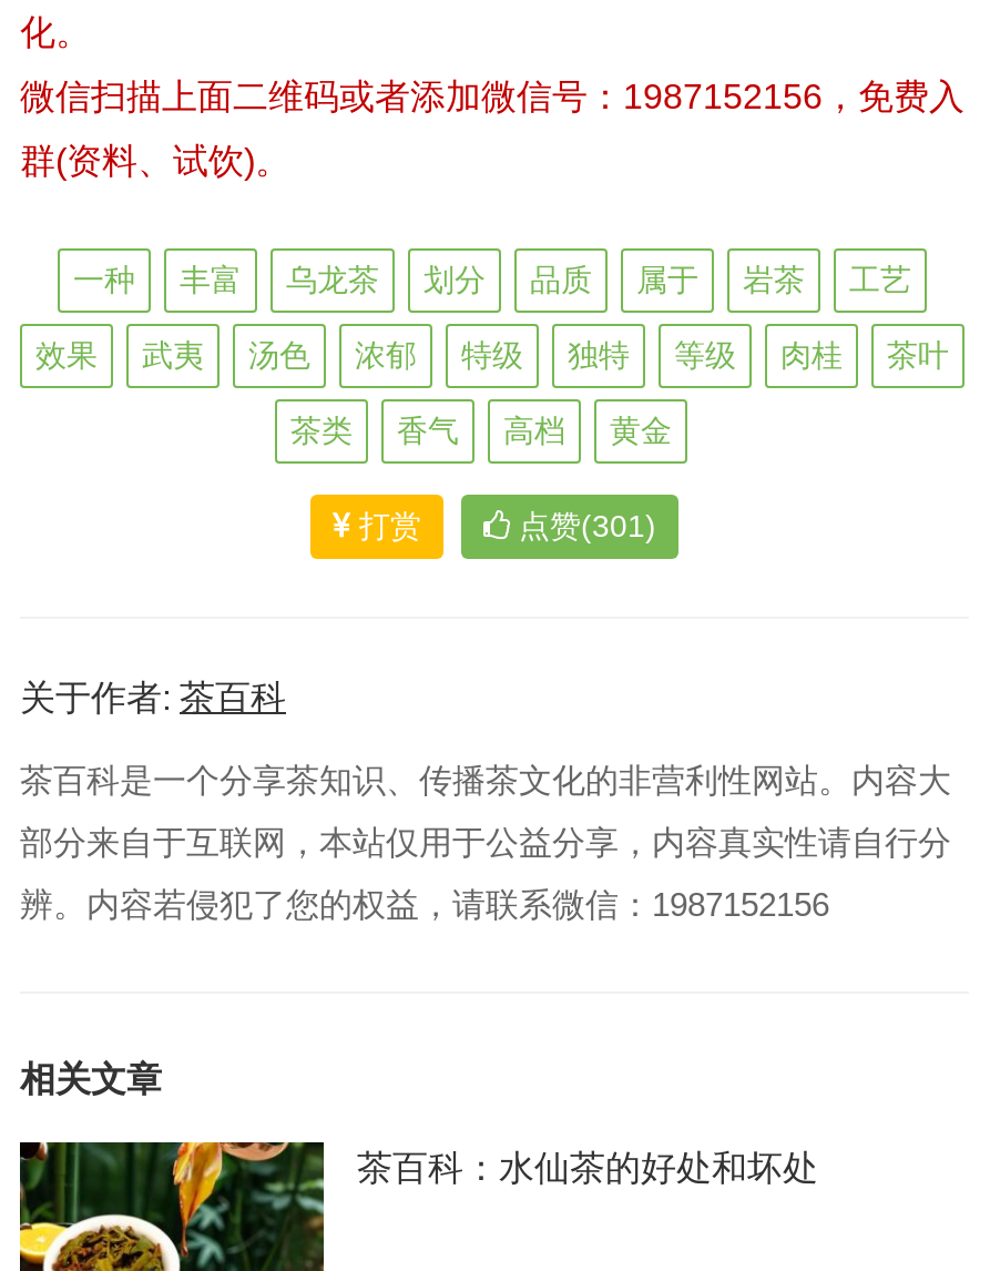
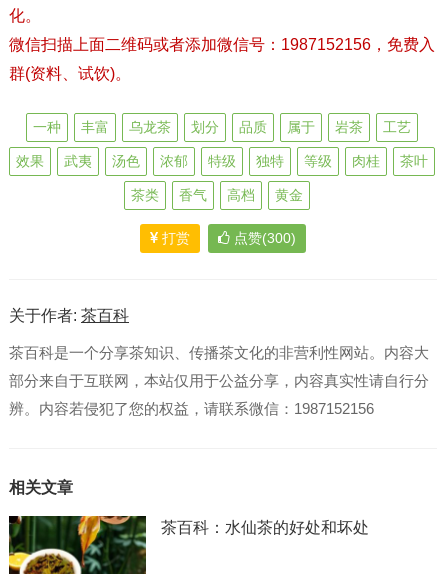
[510,509,656,545] 点赞(301) -> [230,230,296,246] 点赞(300)

